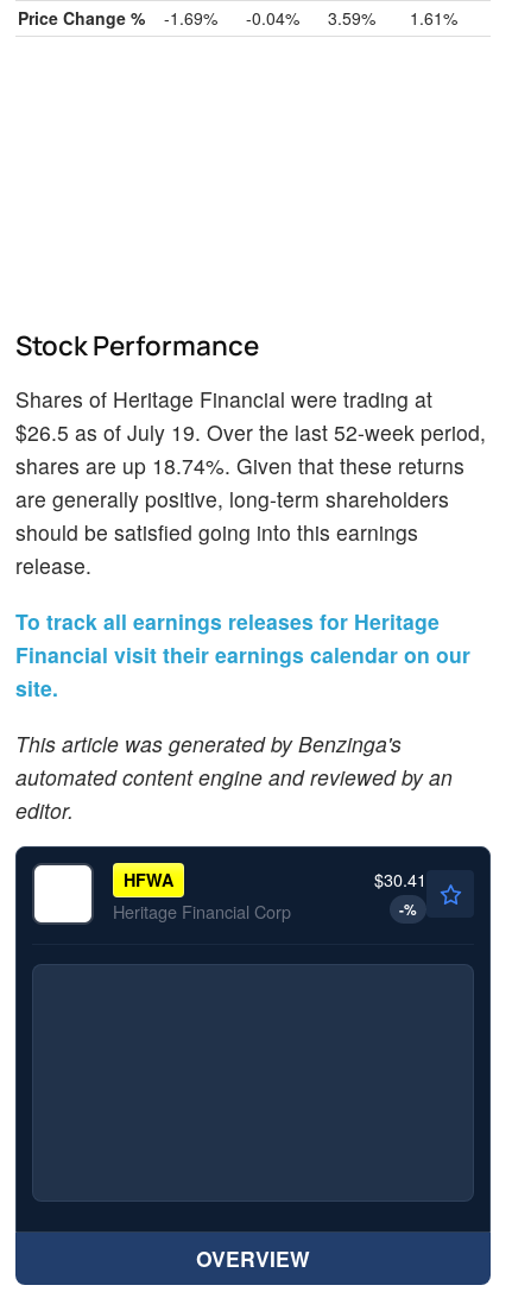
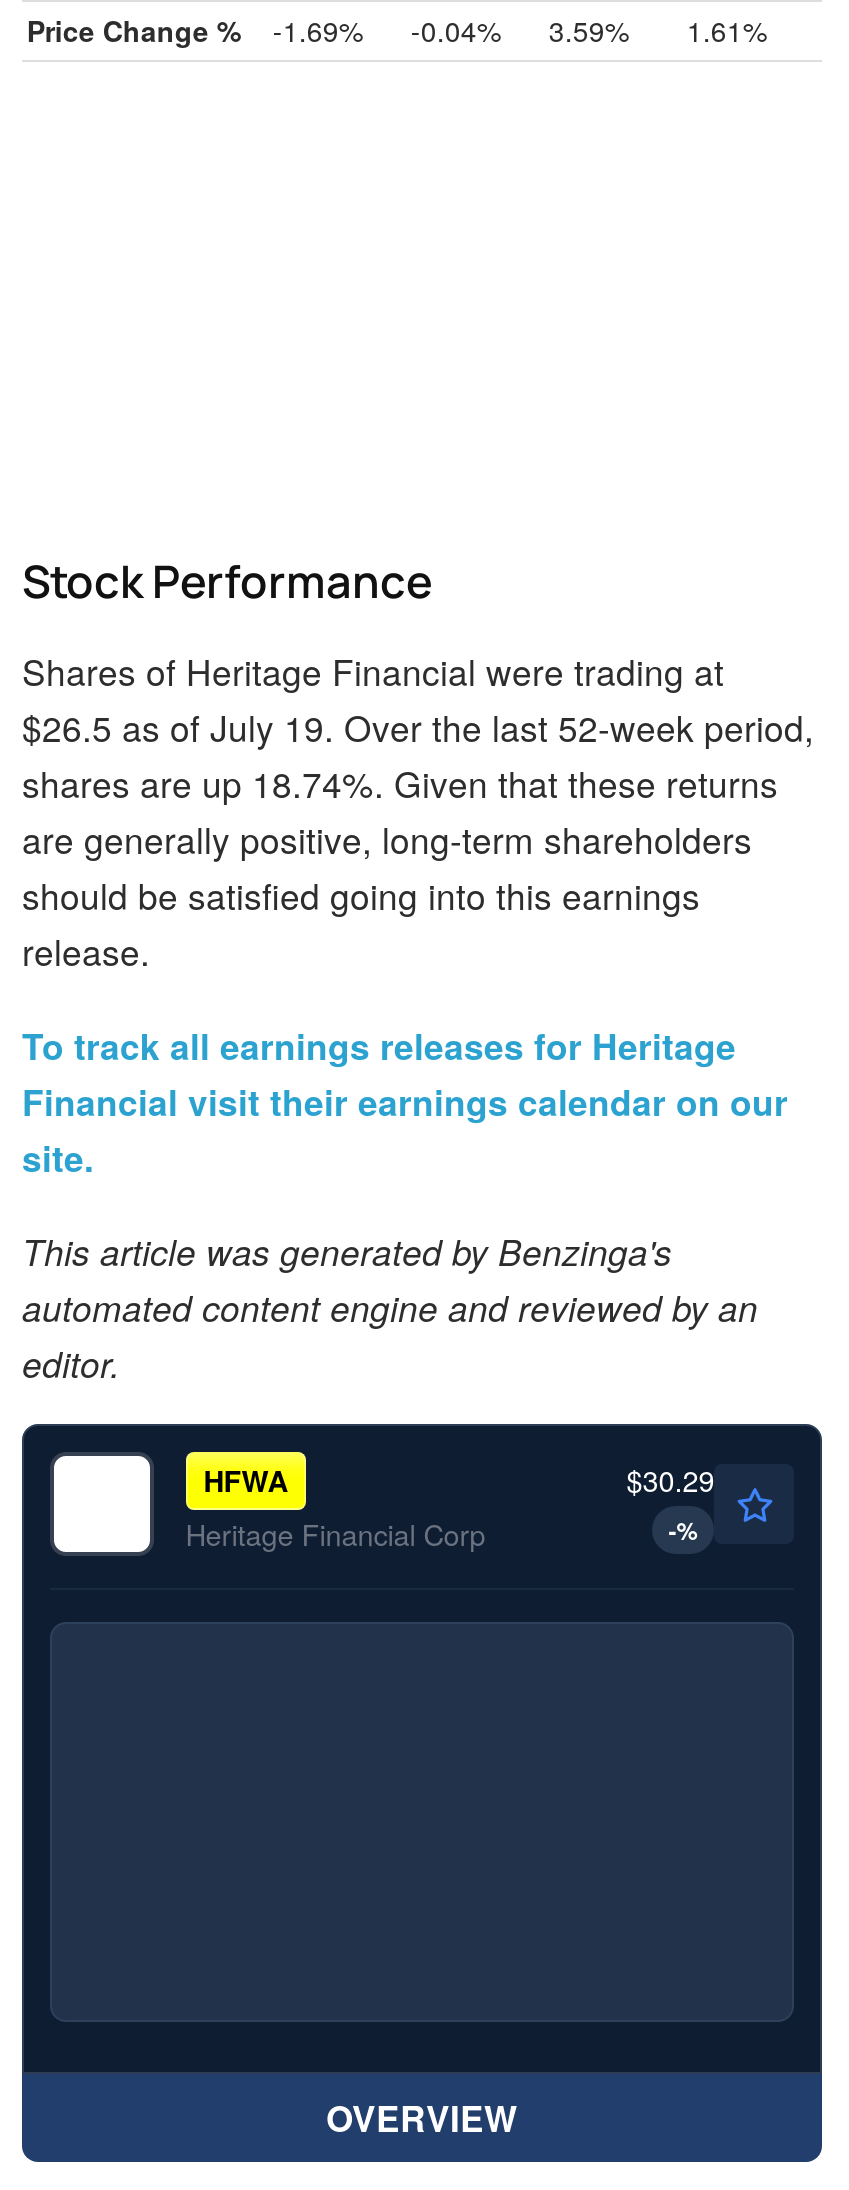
[374,866,427,891] $30.41 -> [626,1458,714,1500] $30.29

